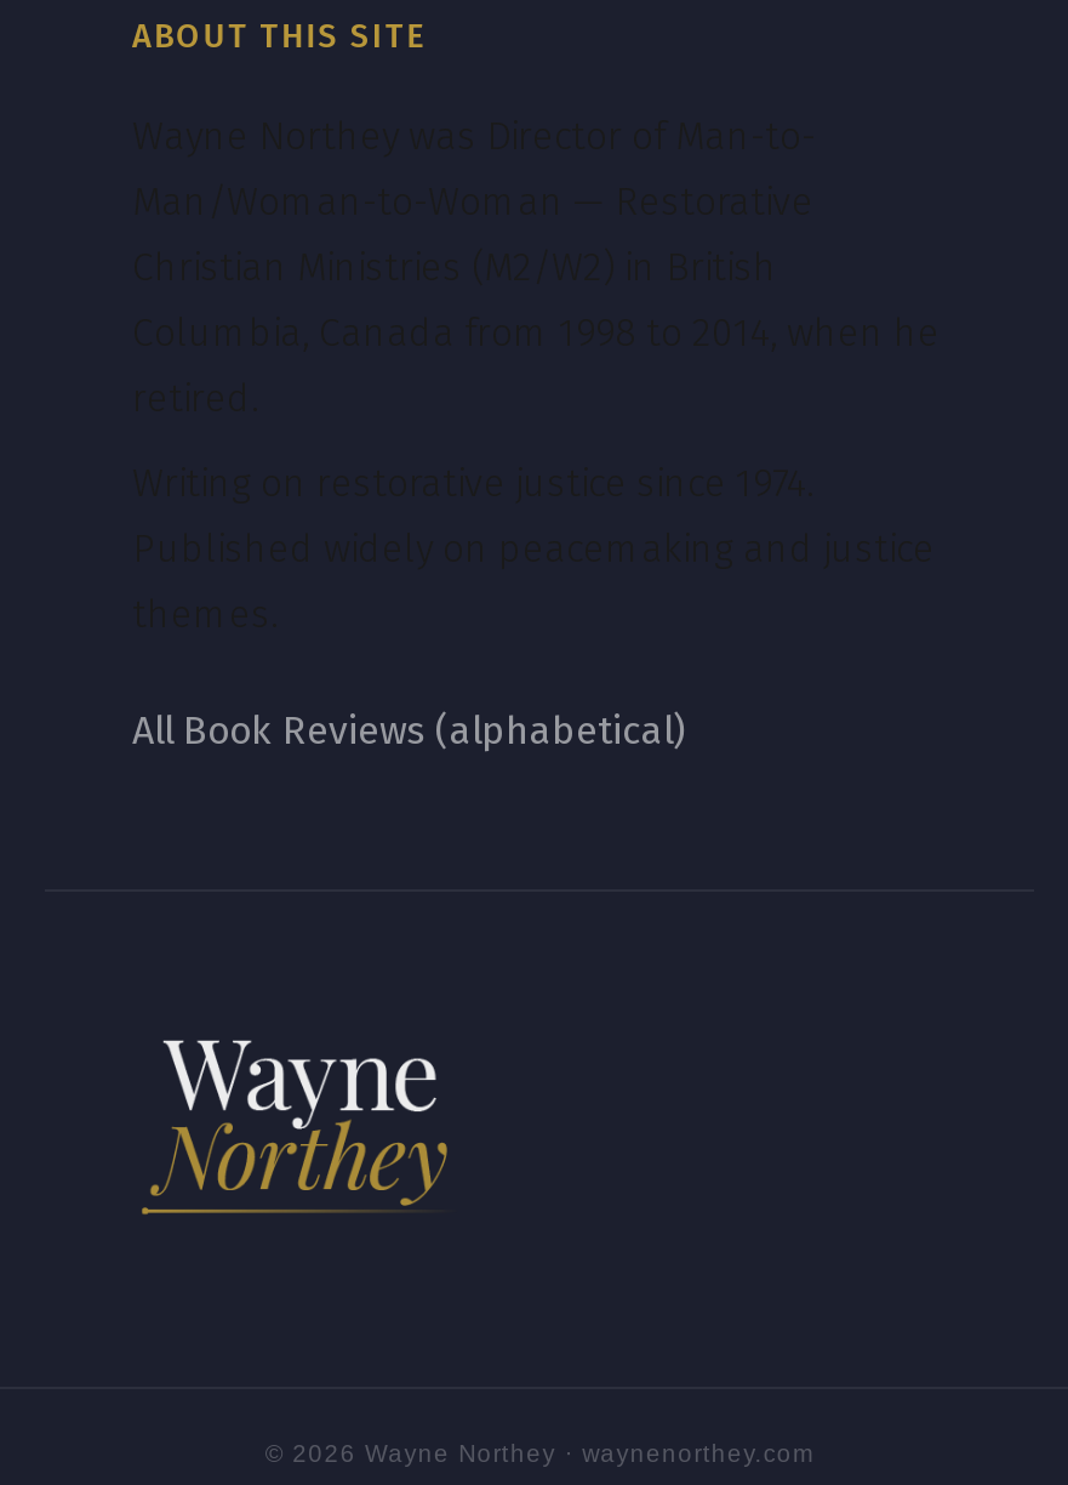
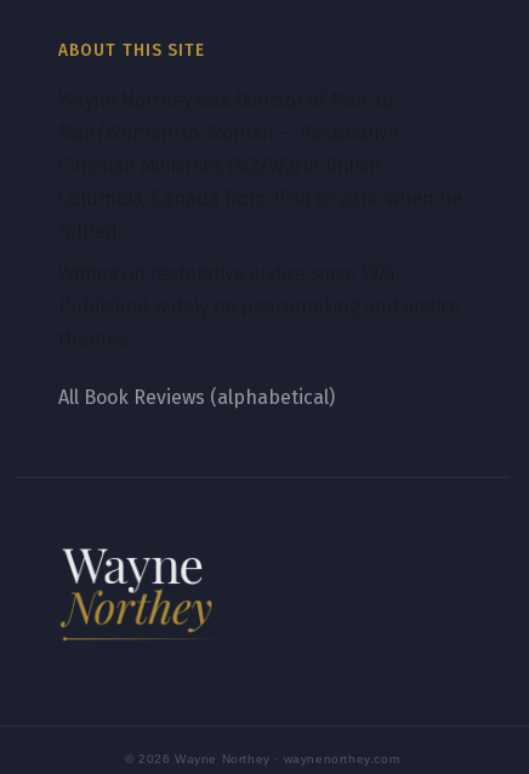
[137,1032,450,1212] [image] -> [59,547,216,642] [image]

